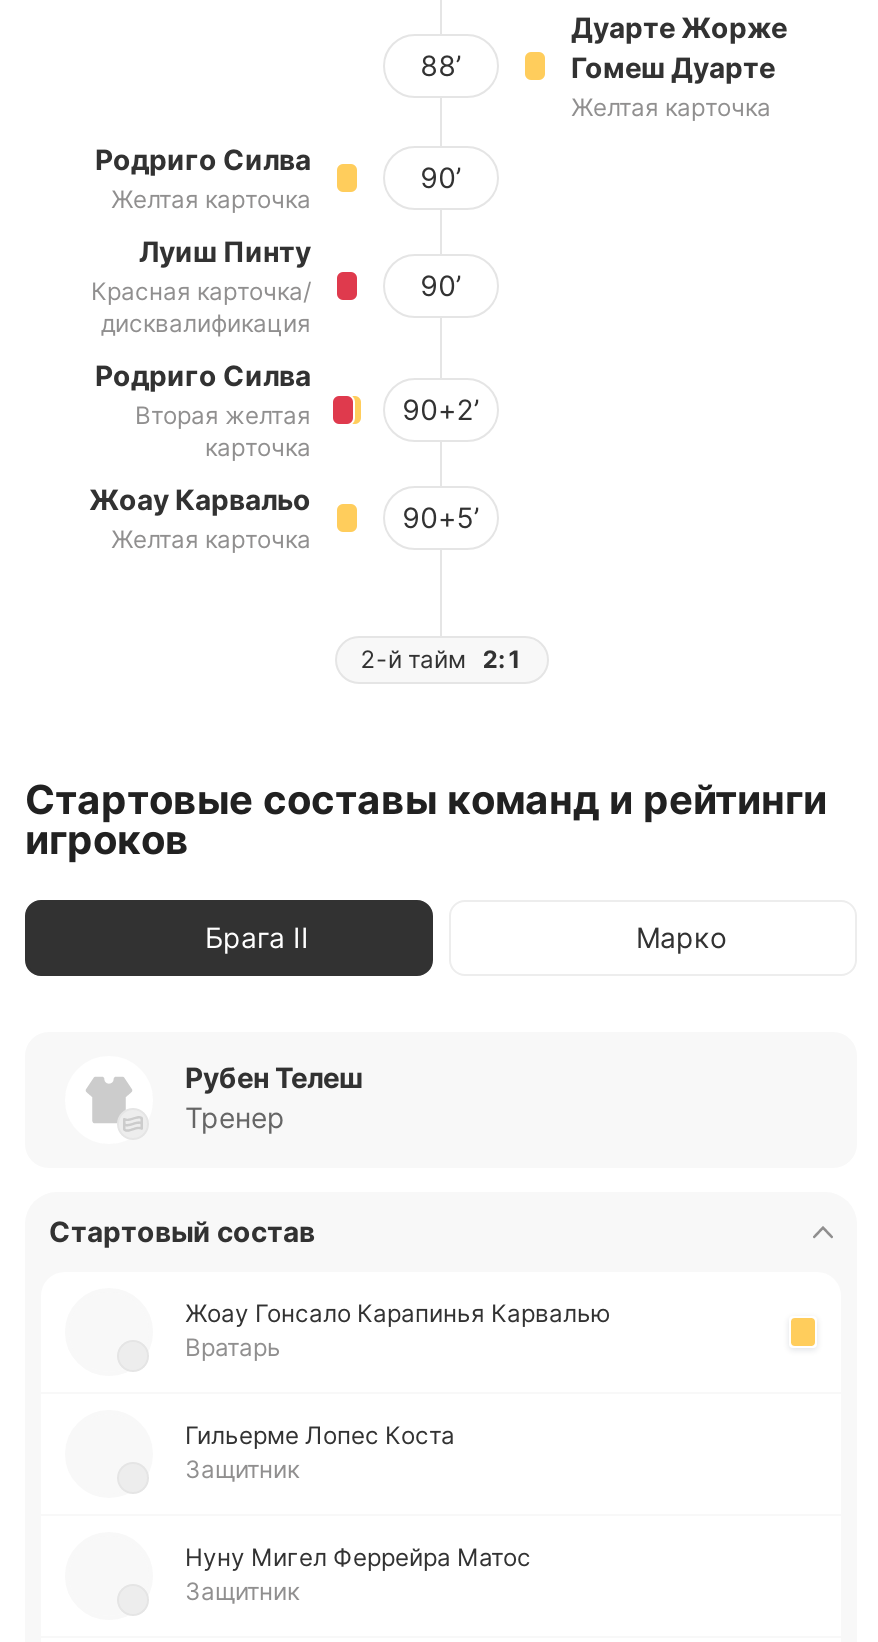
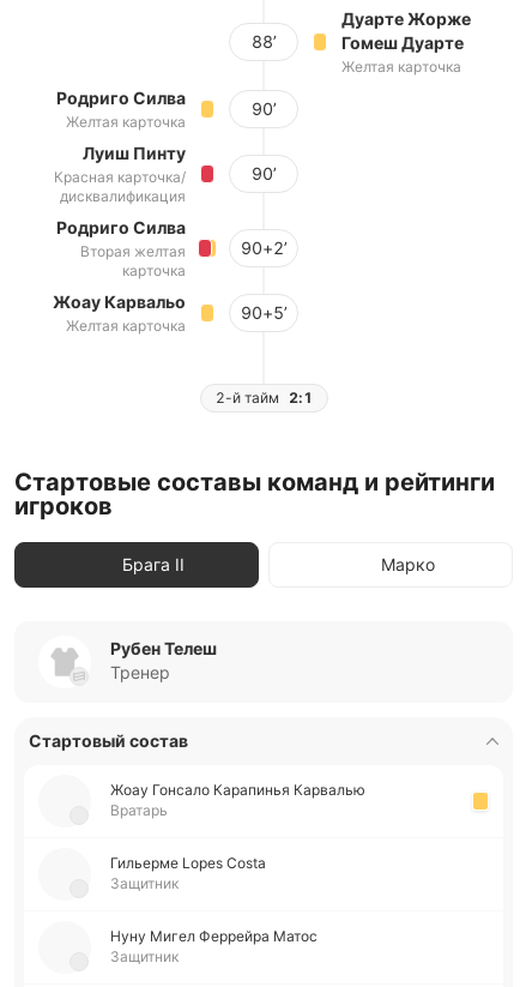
[185,1420,455,1450] Гильерме Лопес Коста -> [110,854,266,872] Гильерме Lopes Costa

